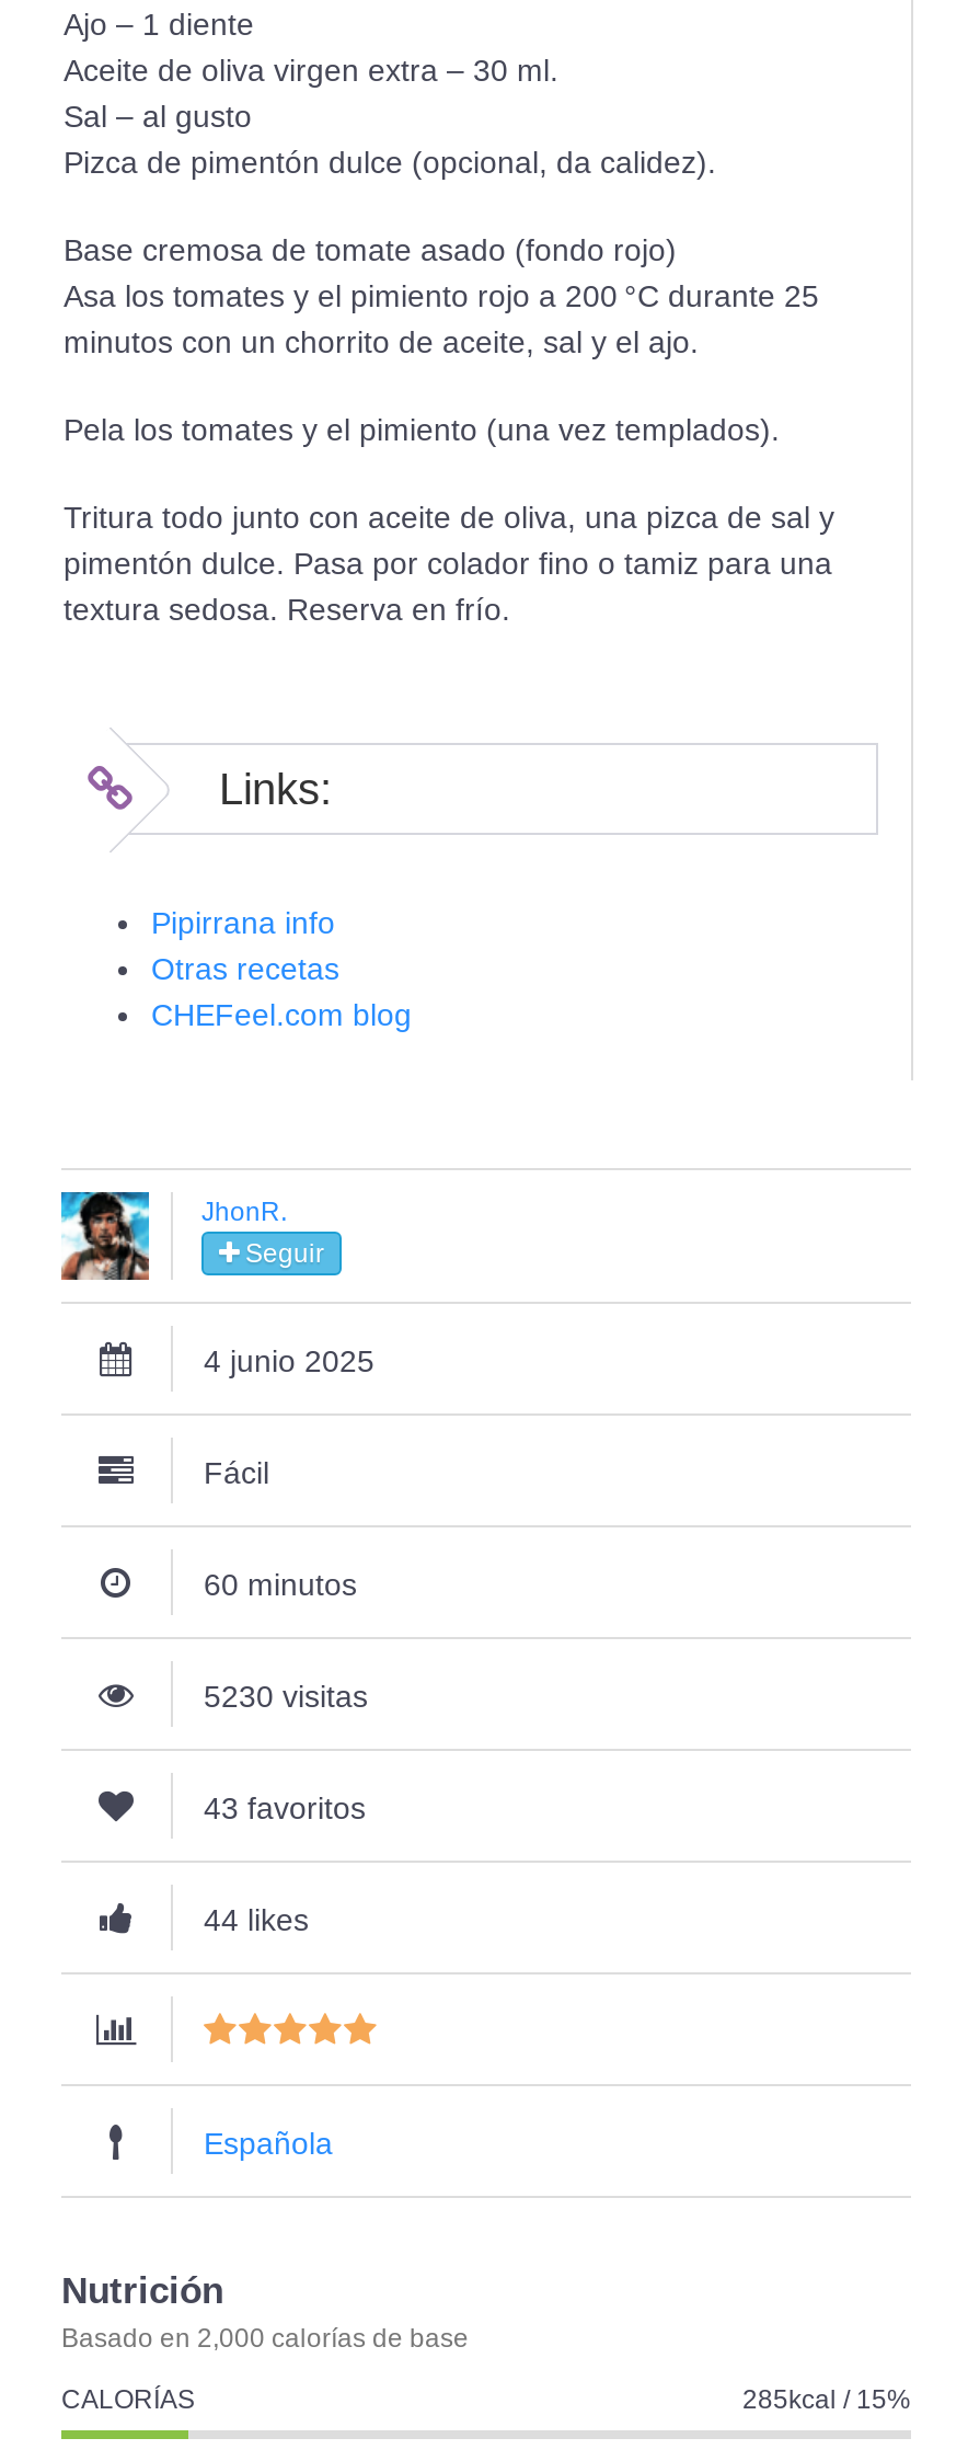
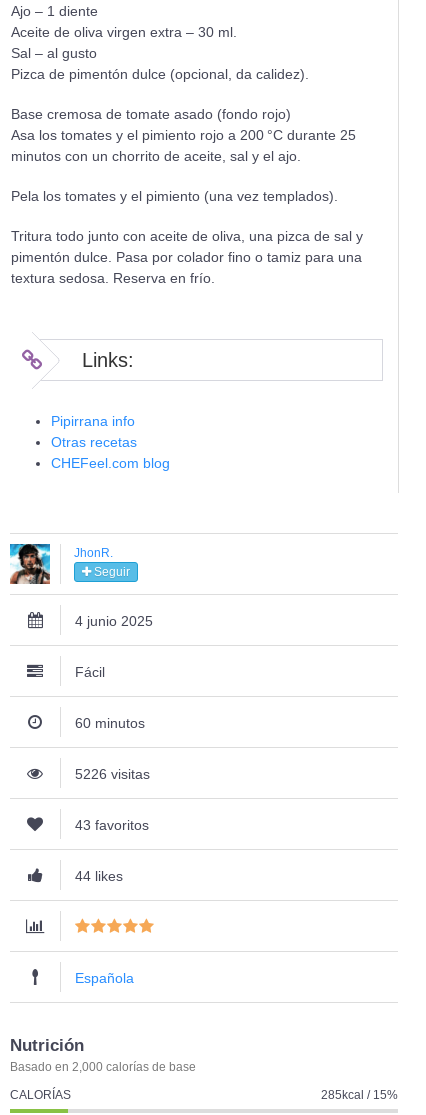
[204,1679,368,1714] 5230 visitas -> [75,766,150,782] 5226 visitas

